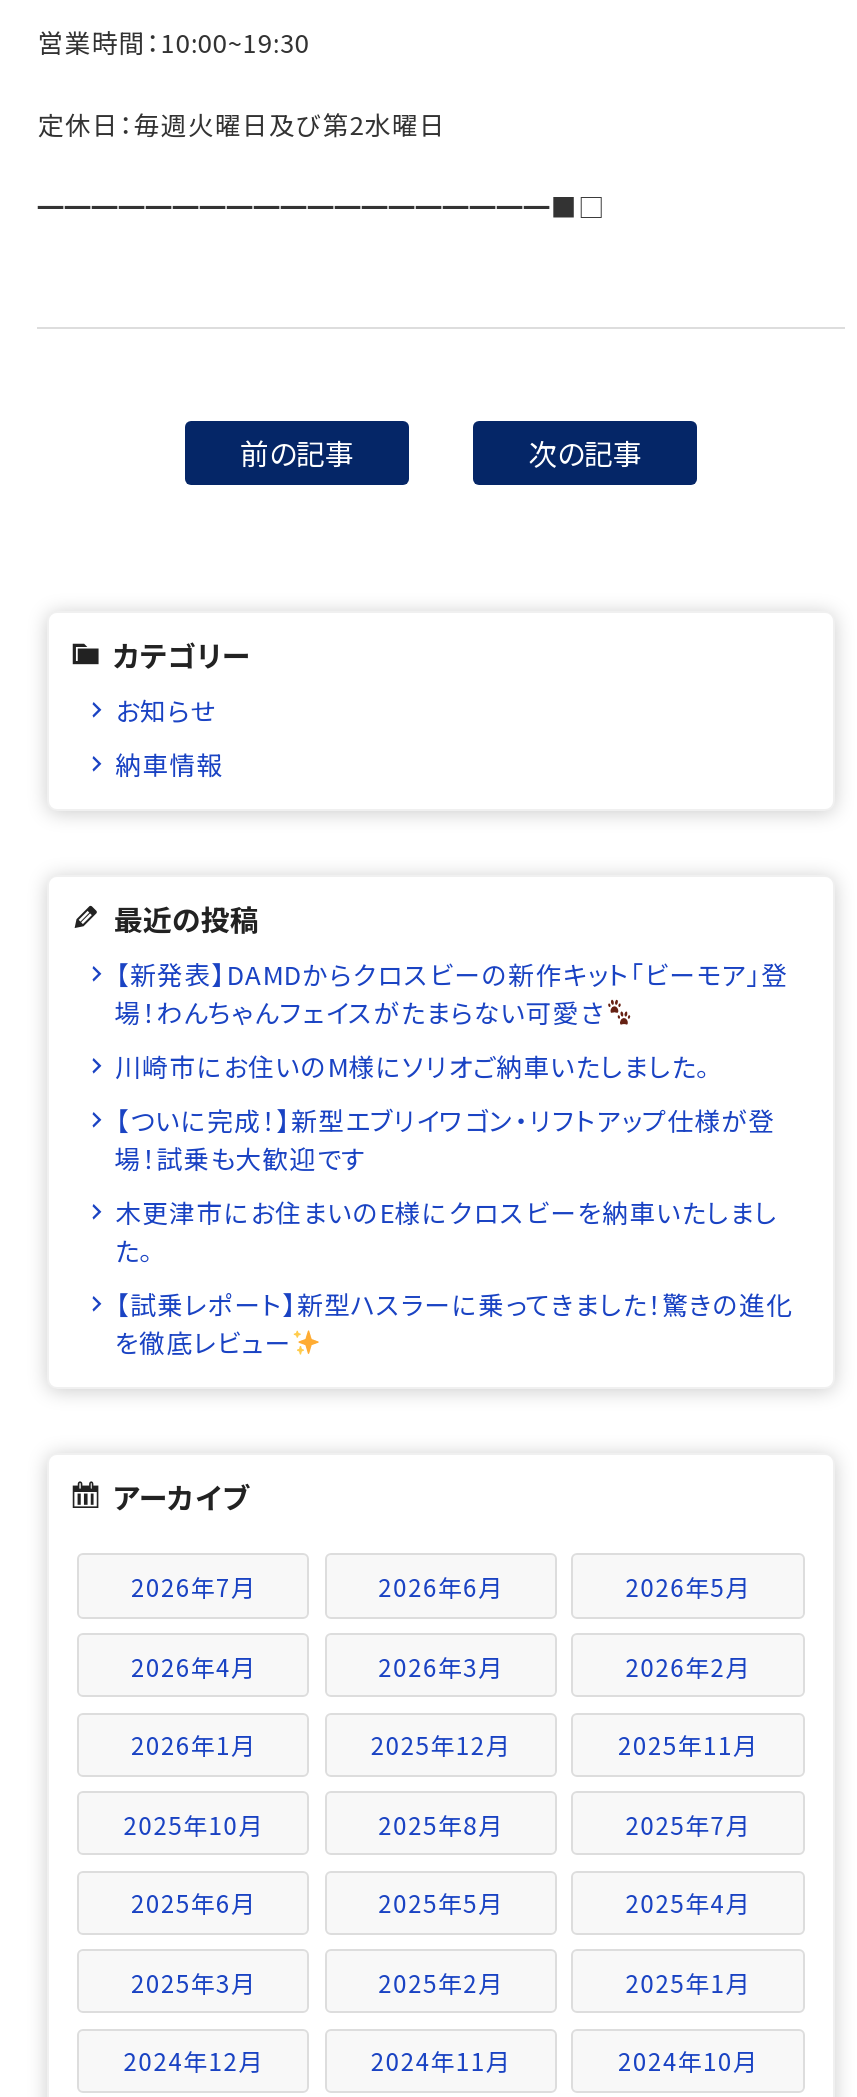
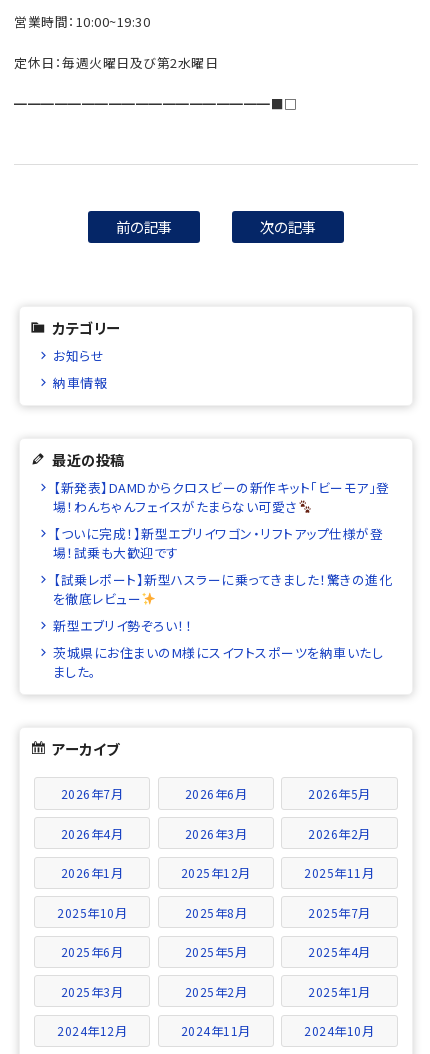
[115,1046,711,1084] 川崎市にお住いのM様にソリオご納車いたしました。 -> none
moved [115,1100,775,1176] -> [53,524,383,562]: 【ついに完成！】新型エブリイワゴン・リフトアップ仕様が登 | 場！試乗も大歓迎です
[115,1192,777,1268] 木更津市にお住まいのE様にクロスビーを納車いたしまし | た。 -> none
moved [115,1284,793,1360] -> [53,570,392,608]: 【試乗レポート】新型ハスラーに乗ってきました！驚きの進化 | を徹底レビュー
none -> [53,616,383,681] 新型エブリイ勢ぞろい！！ | 茨城県にお住まいのM様にスイフトスポーツを納車いたし | ました。

